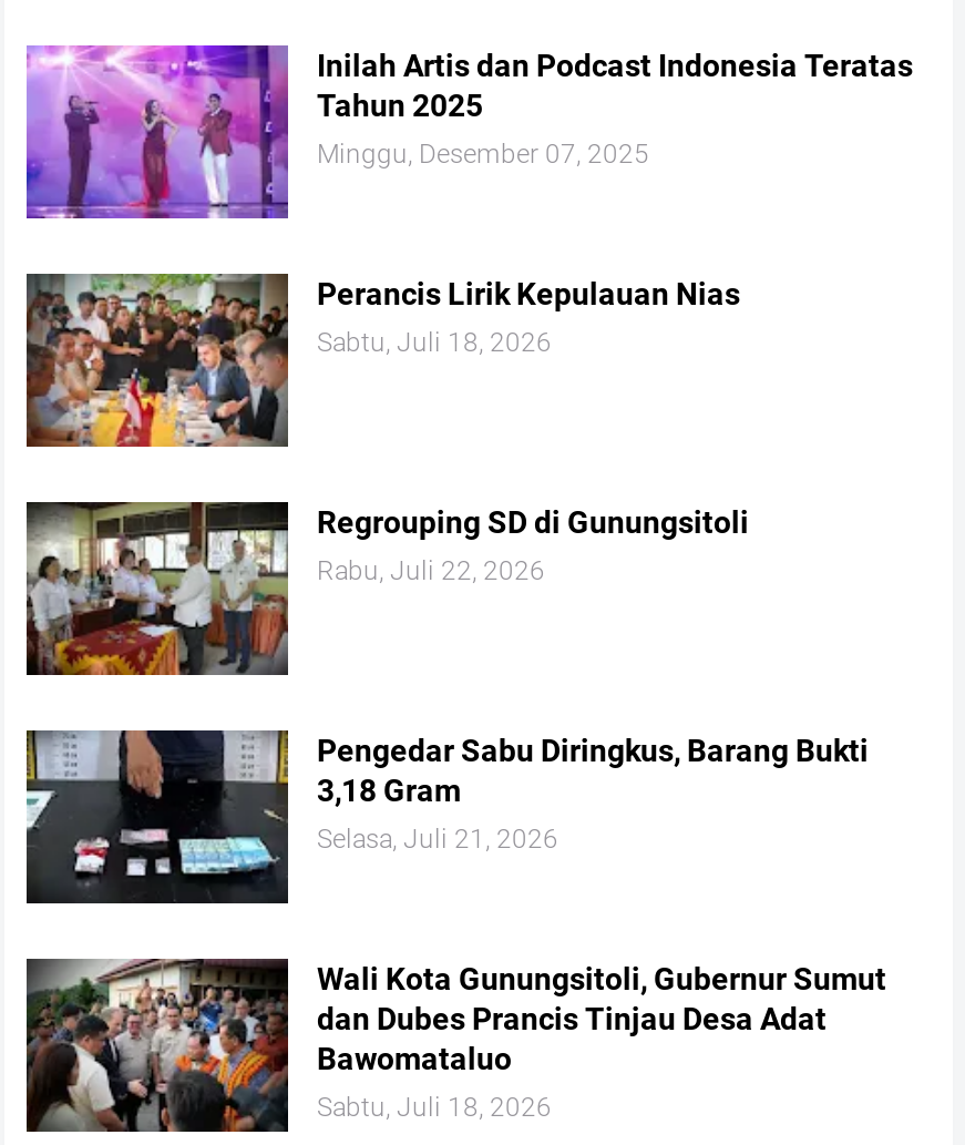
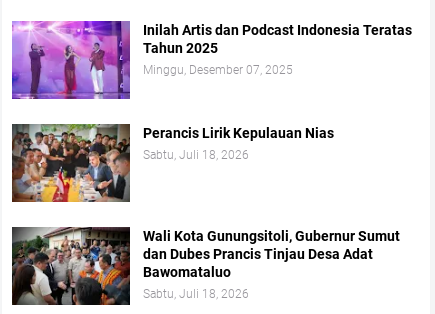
[27,500,749,677] [image] | Regrouping SD di Gunungsitoli | Rabu, Juli 22, 2026 -> none
[24,728,869,906] [image] | Pengedar Sabu Diringkus, Barang Bukti | 3,18 Gram | Selasa, Juli 21, 2026 -> none

